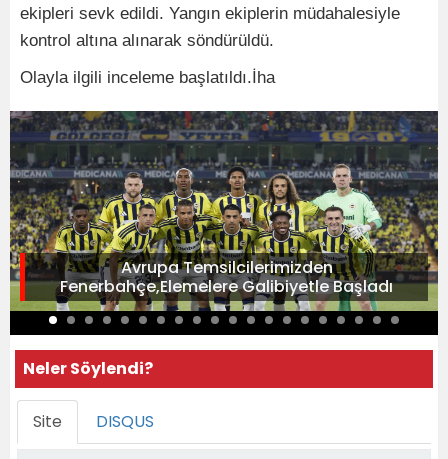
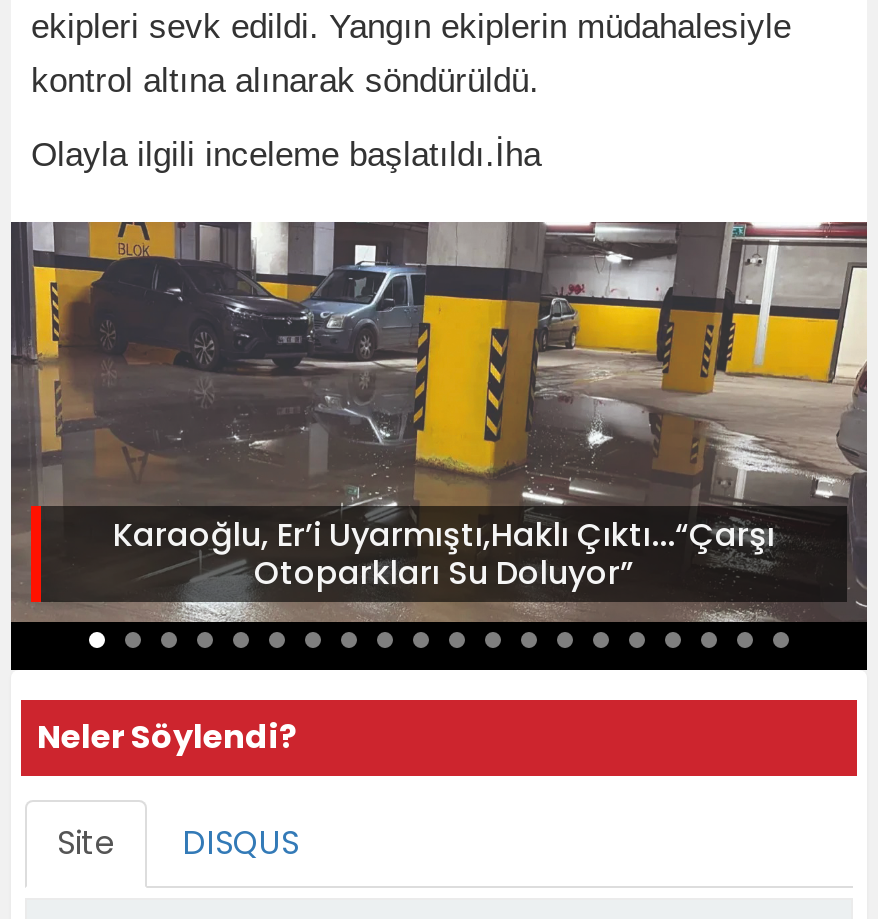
[10,110,439,312] [image] | Avrupa Temsilcilerimizden | Fenerbahçe,Elemelere Galibiyetle Başladı -> [11,220,869,624] [image] | Karaoğlu, Er’i Uyarmıştı,Haklı Çıktı...“Çarşı | Otoparkları Su Doluyor”

